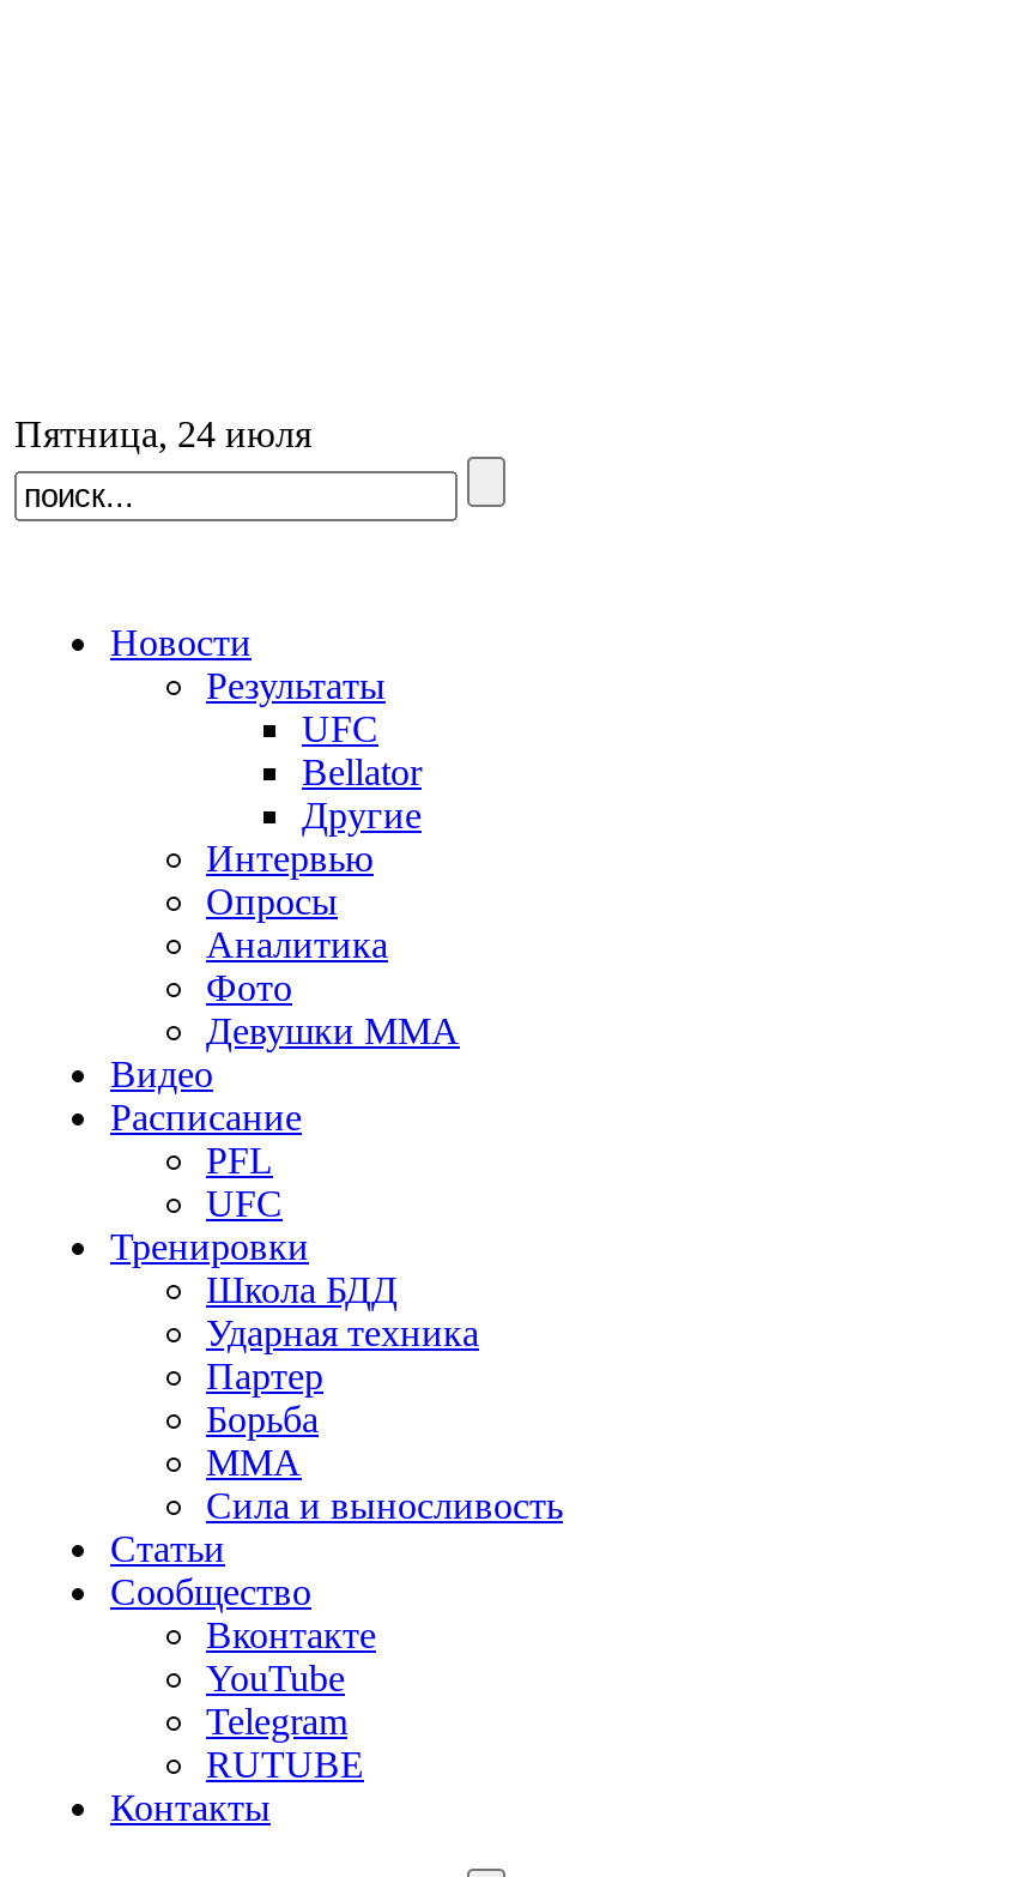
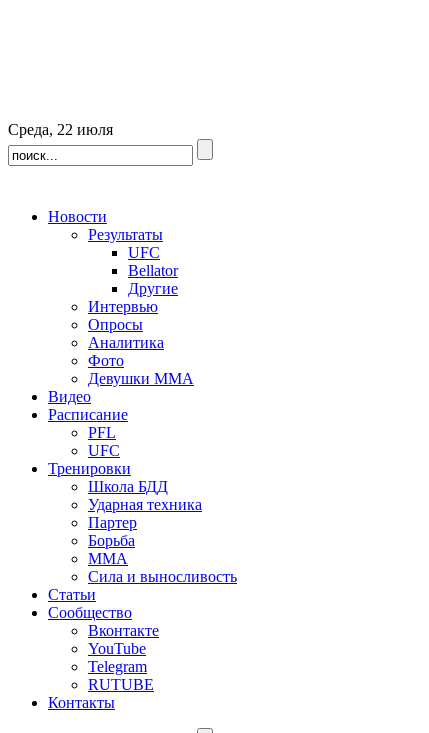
[14,414,311,454] Пятница, 24 июля -> [8,121,113,138] Среда, 22 июля

